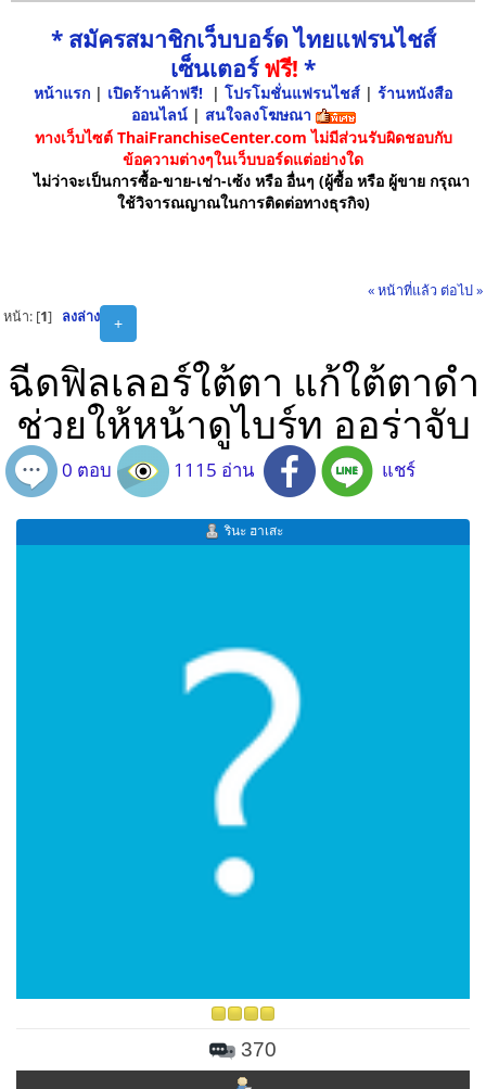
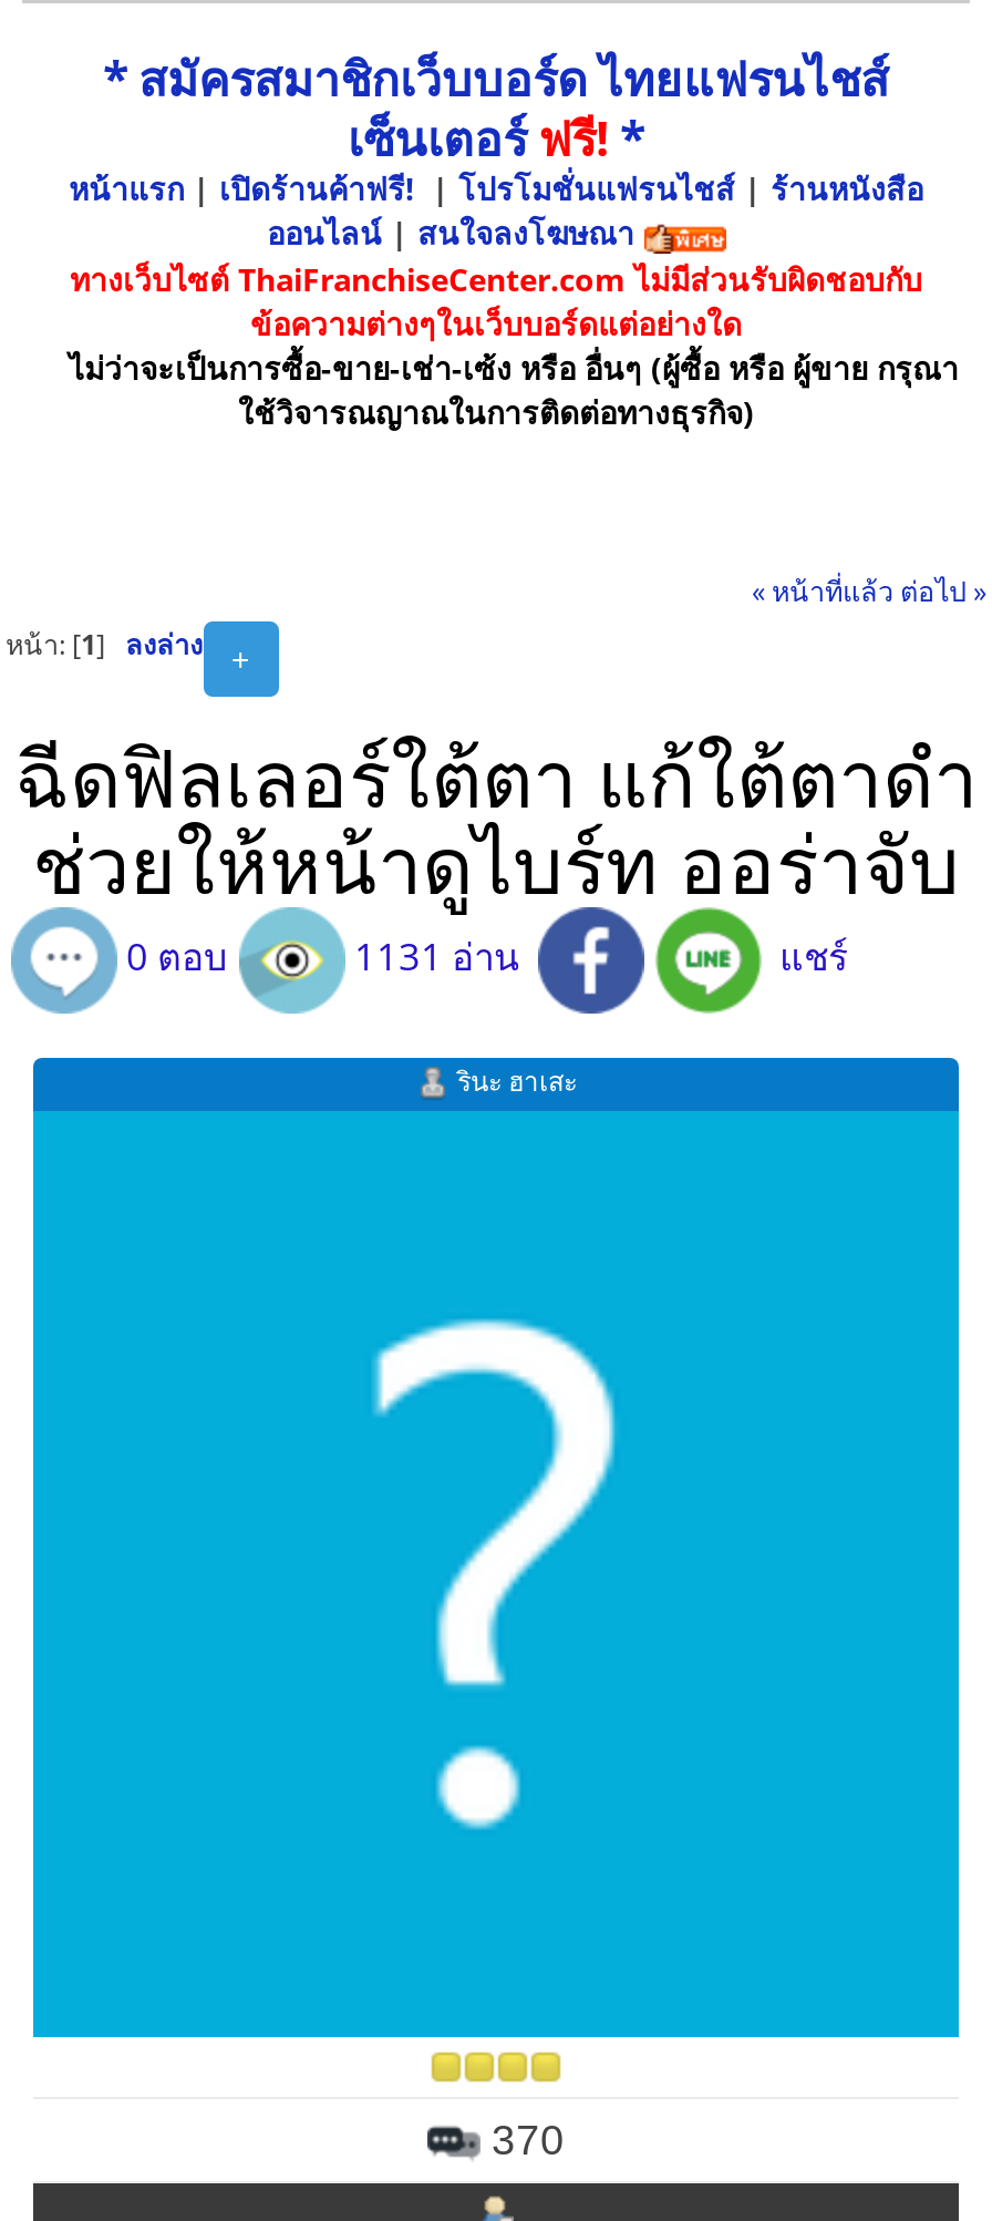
[169,457,254,482] 1115 อ่าน -> [345,930,518,981] 1131 อ่าน

